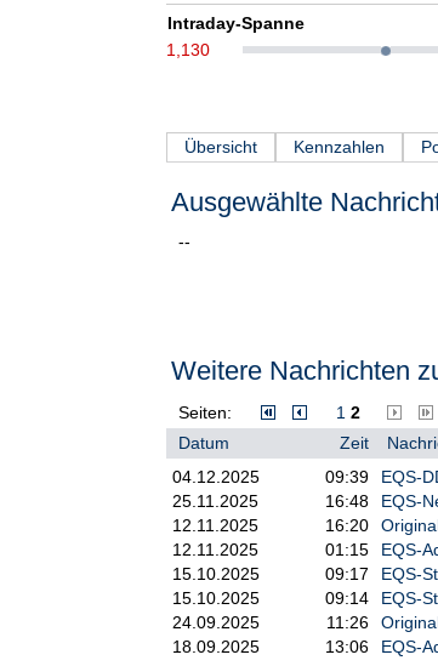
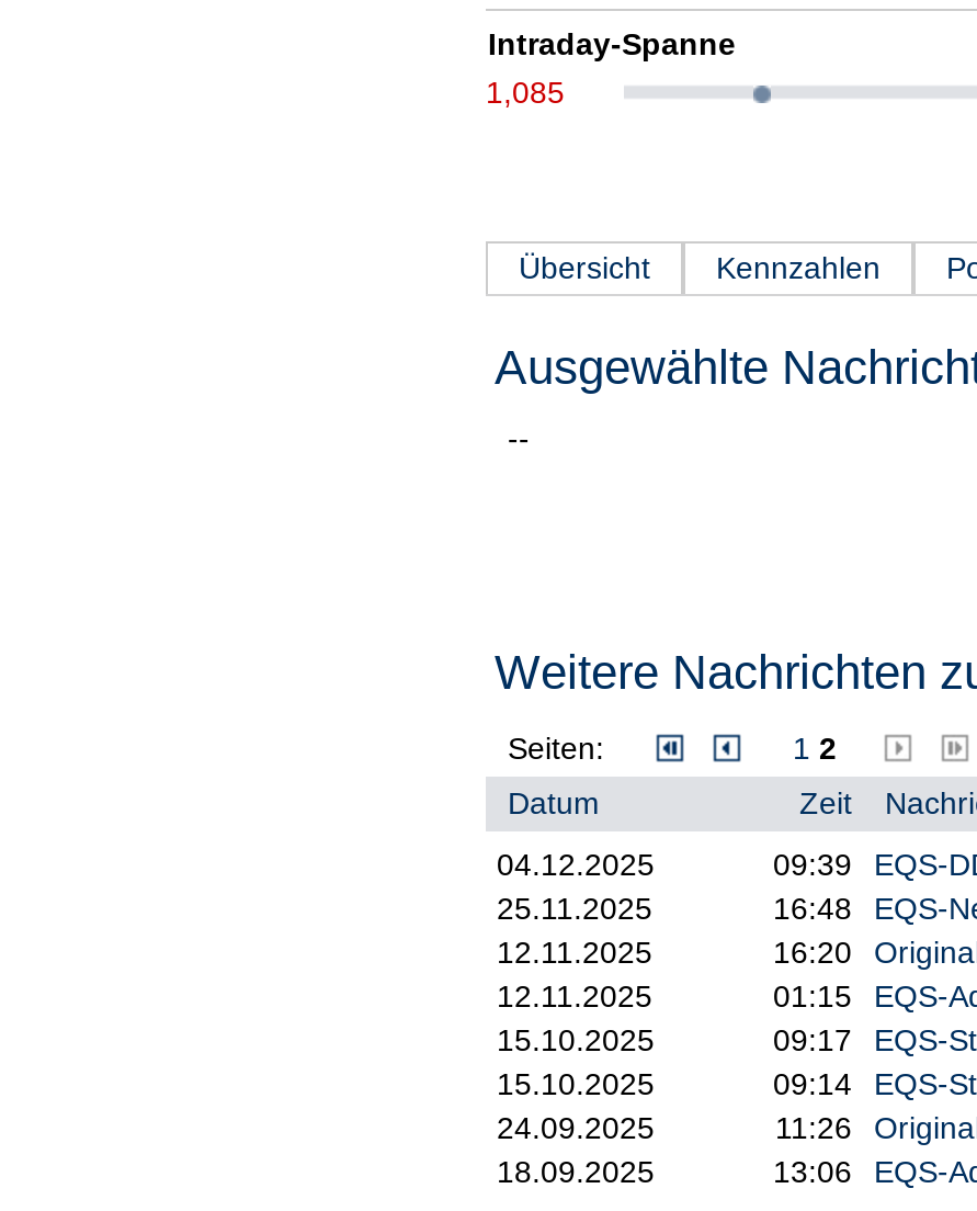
[166,39,210,59] 1,130 -> [486,73,565,109] 1,085

